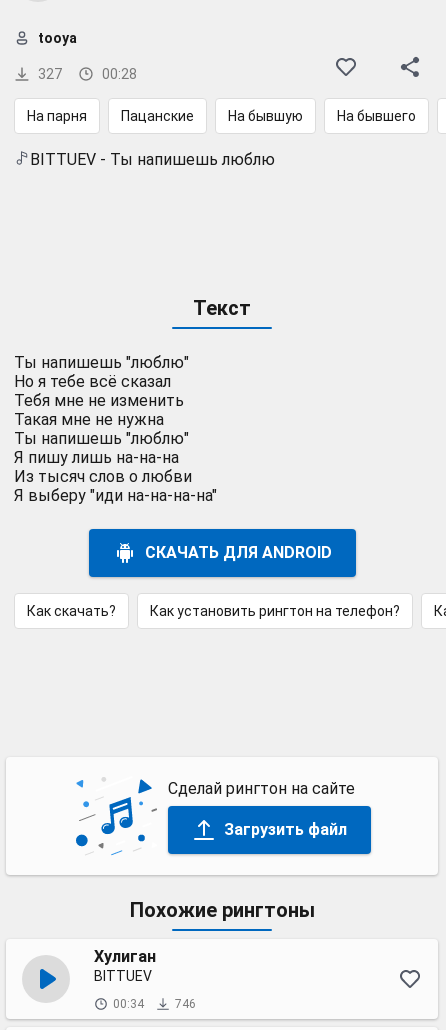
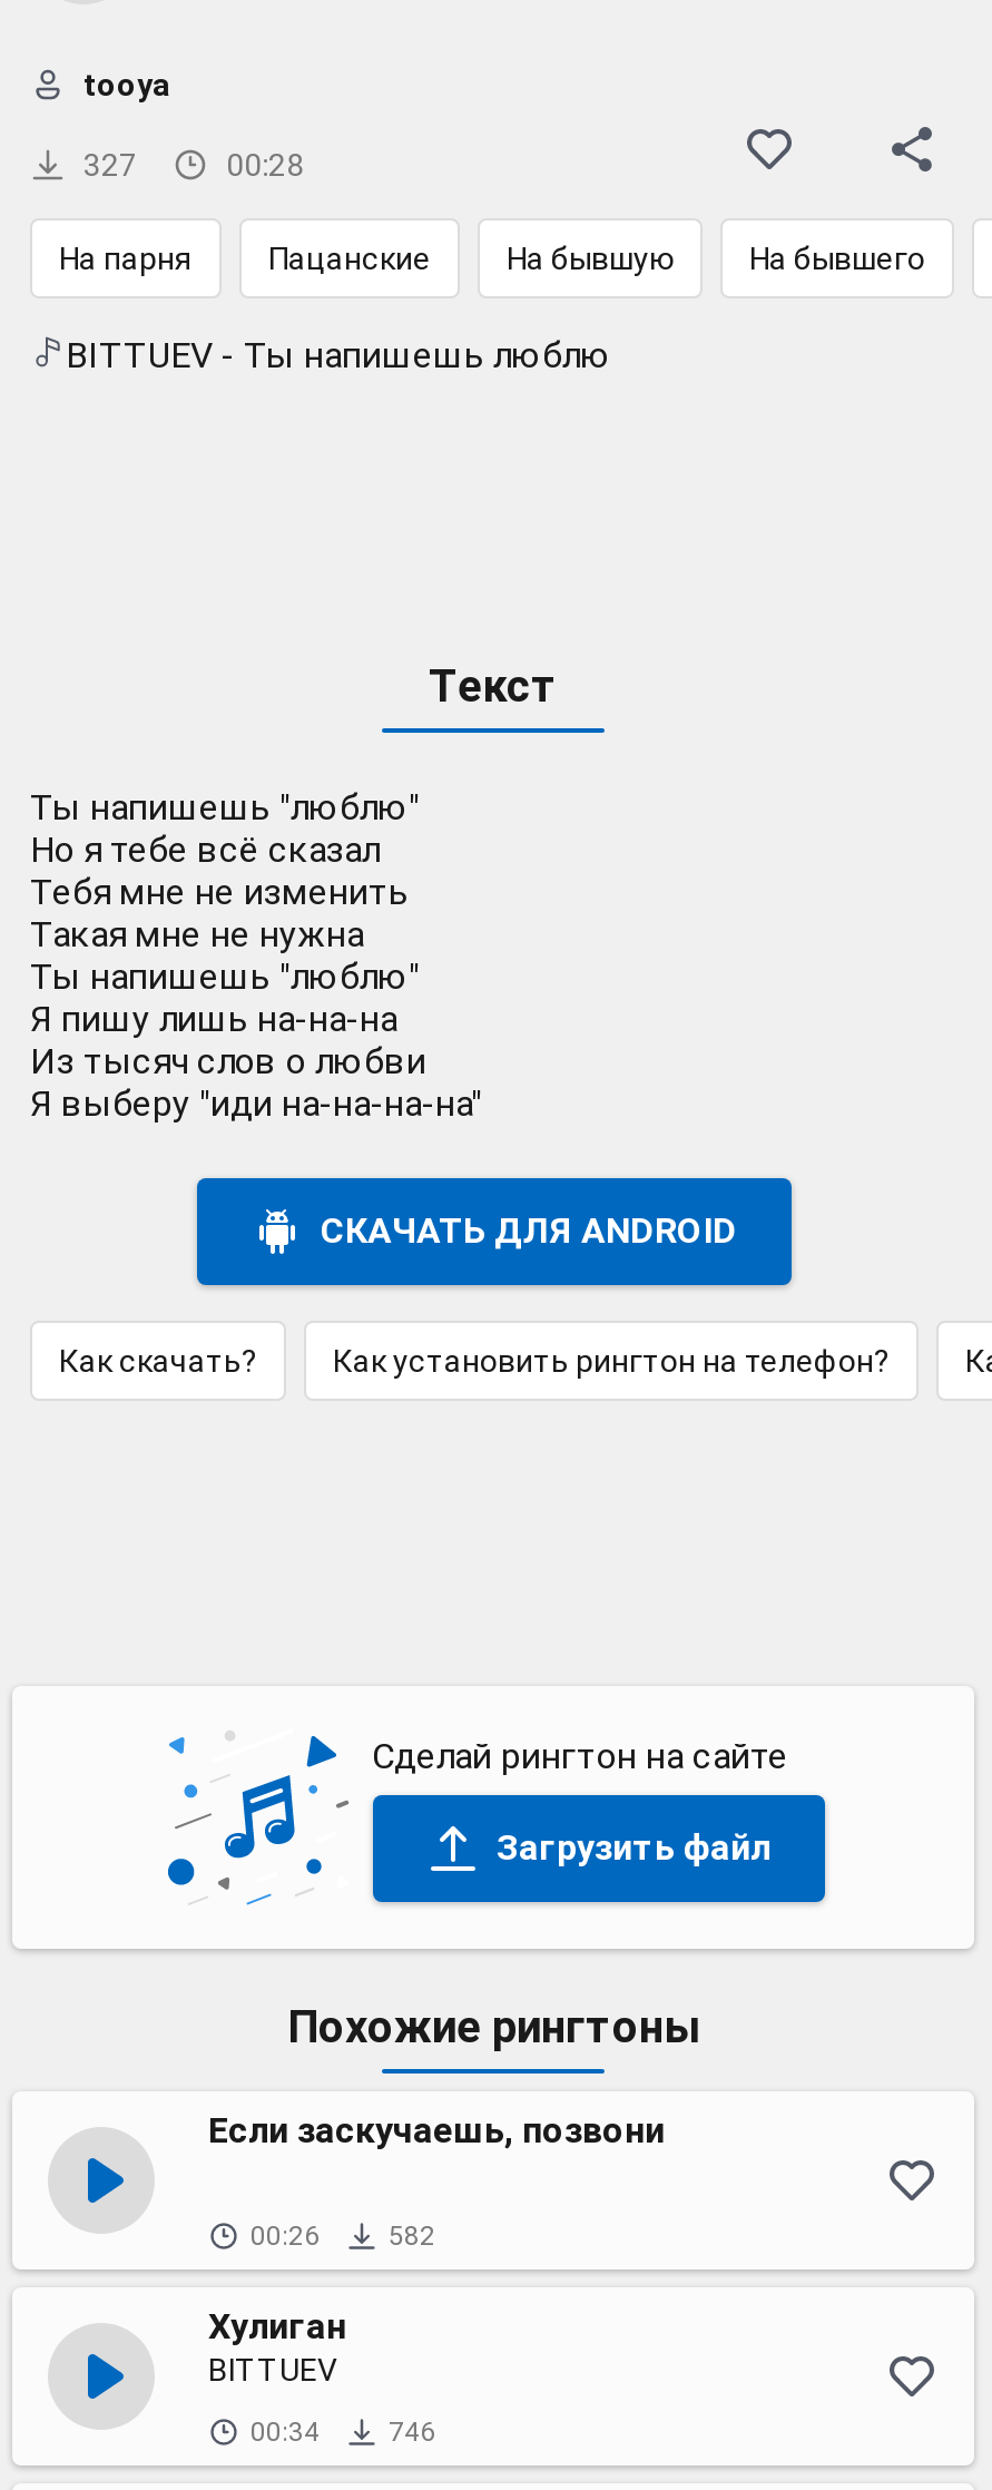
none -> [208,2109,665,2252] Если заскучаешь, позвони | 00:26 | 582

